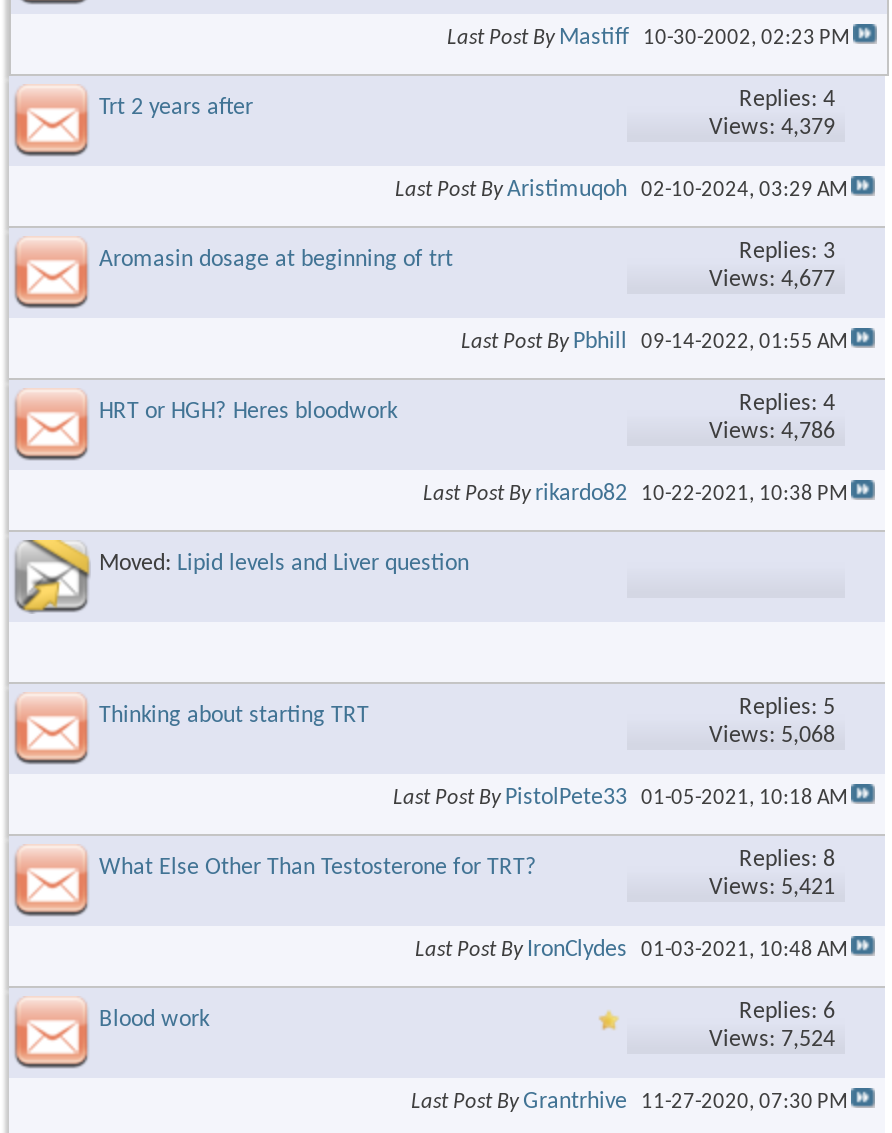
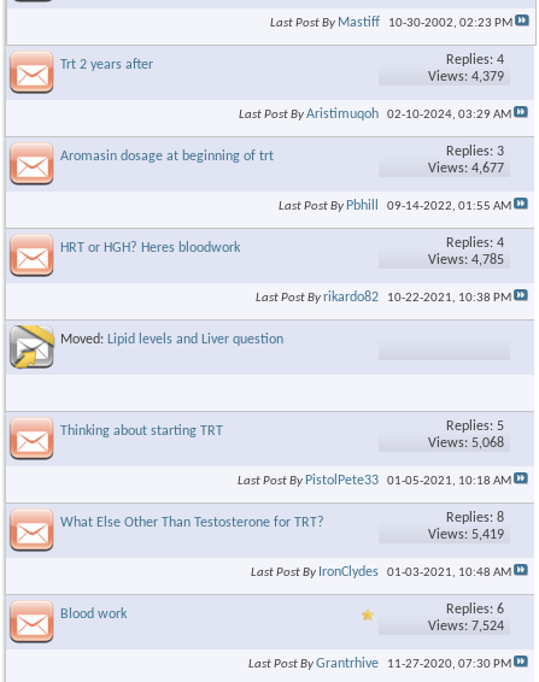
[709,420,835,444] Views: 4,786 -> [428,253,504,267] Views: 4,785
[709,876,835,900] Views: 5,421 -> [428,528,504,542] Views: 5,419

